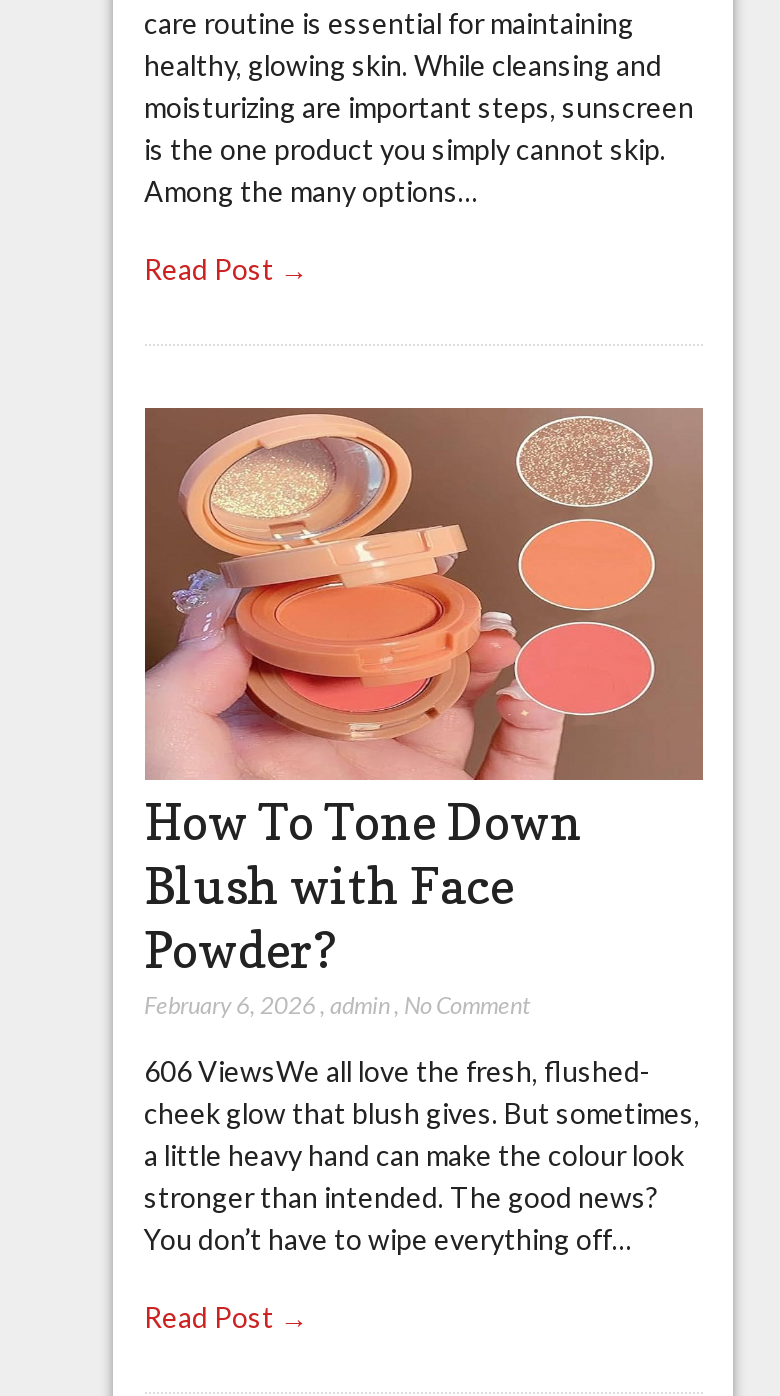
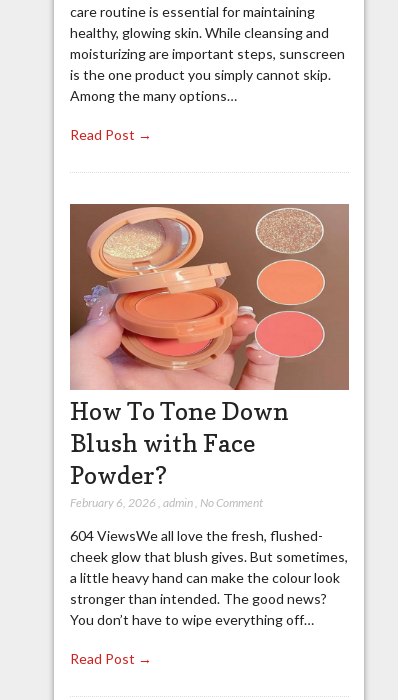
[144,1054,650,1088] 606 ViewsWe all love the fresh, flushed- -> [69,527,322,544] 604 ViewsWe all love the fresh, flushed-

